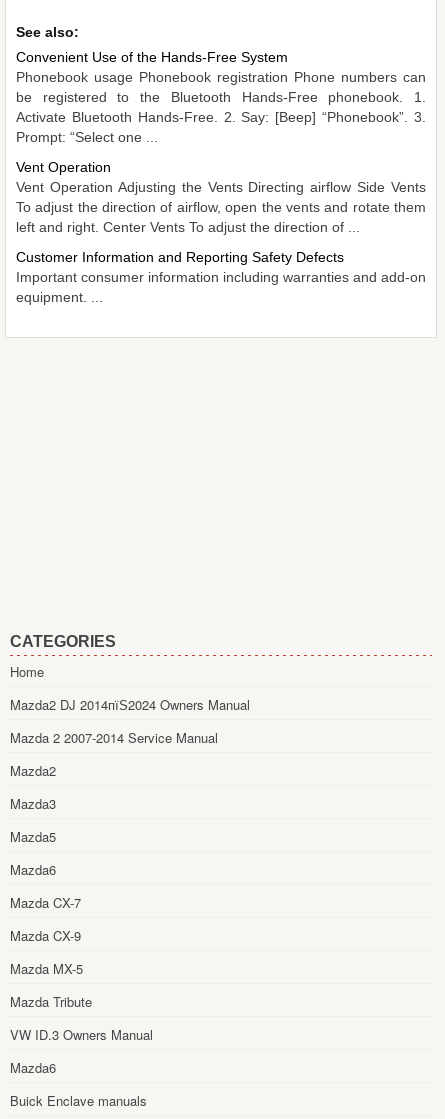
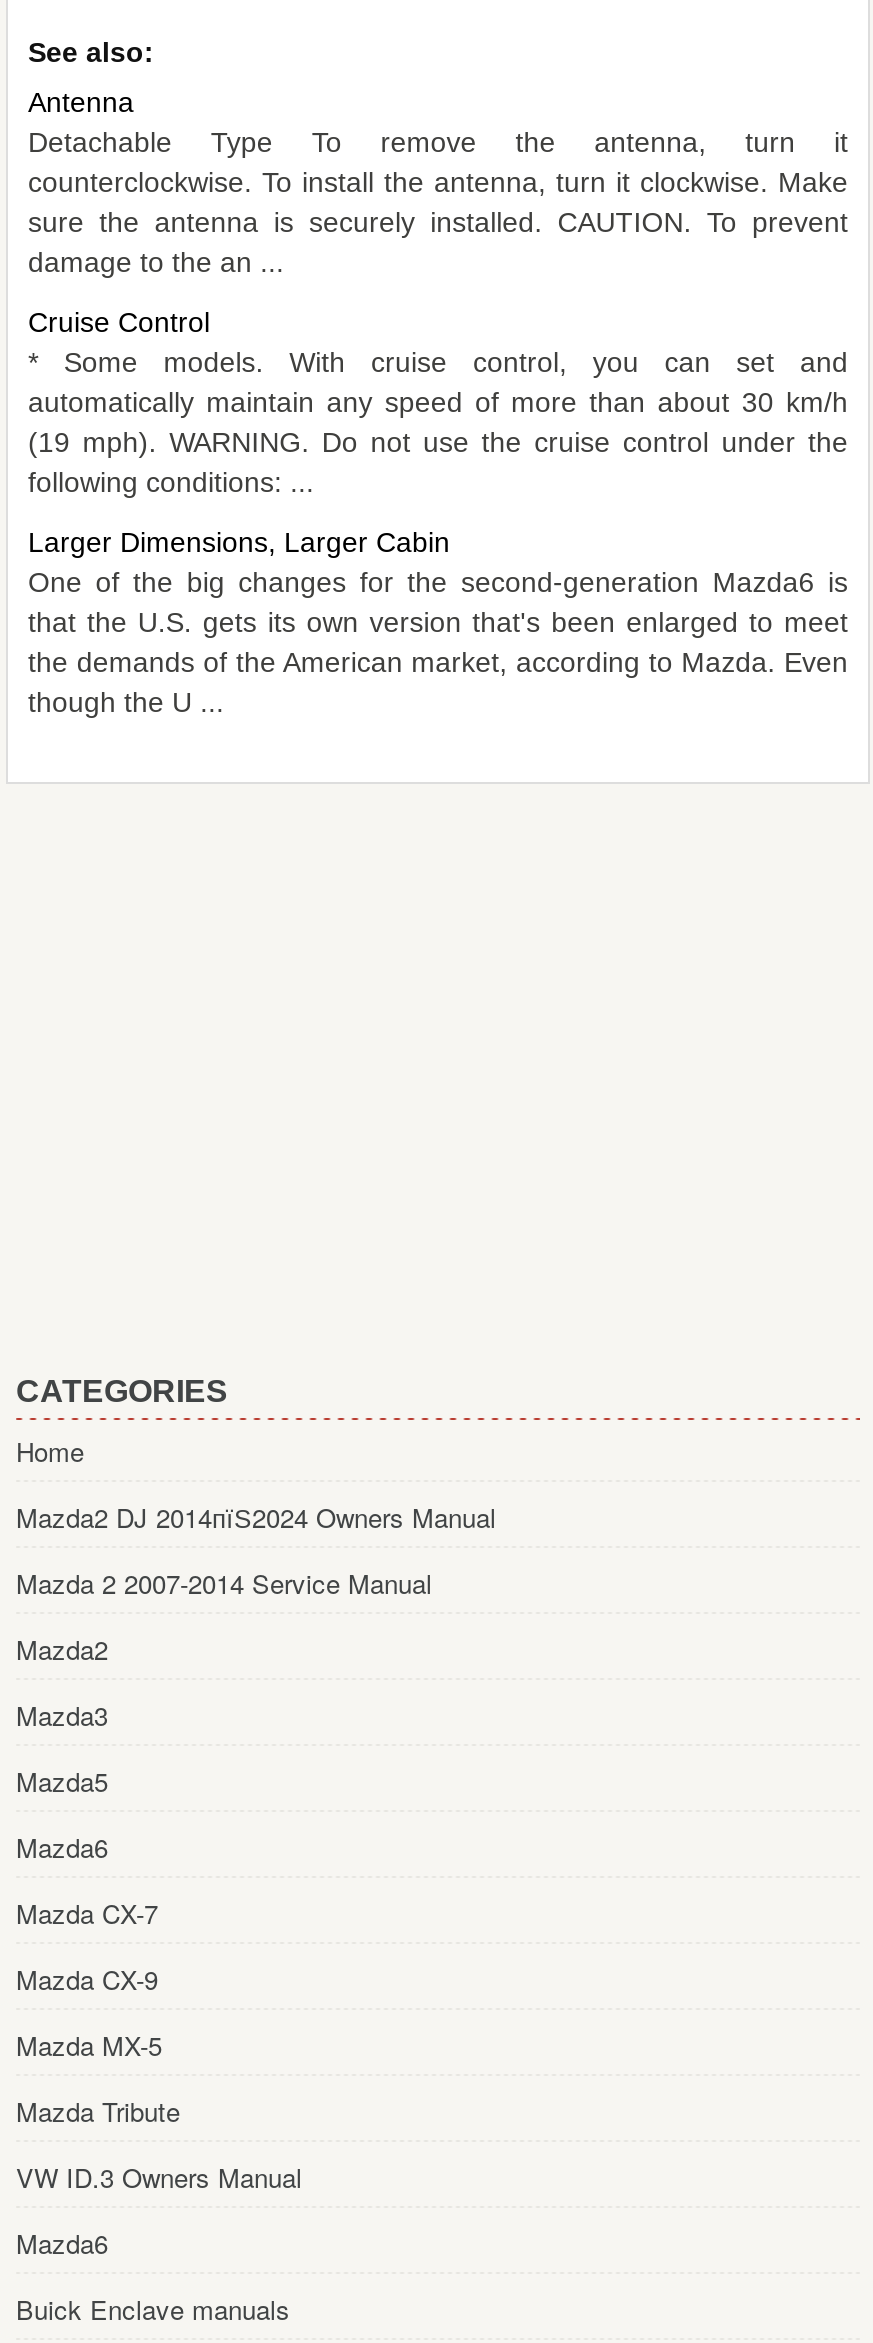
[16,49,426,145] Convenient Use of the Hands-Free System | Phonebook usage Phonebook registration Phone numbers can | be registered to the Bluetooth Hands-Free phonebook. 1. | Activate Bluetooth Hands-Free. 2. Say: [Beep] “Phonebook”. 3. | Prompt: “Select one ... -> [28,86,848,278] Antenna | Detachable Type To remove the antenna, turn it | counterclockwise. To install the antenna, turn it clockwise. Make | sure the antenna is securely installed. CAUTION. To prevent | damage to the an ...
[16,159,426,235] Vent Operation | Vent Operation Adjusting the Vents Directing airflow Side Vents | To adjust the direction of airflow, open the vents and rotate them | left and right. Center Vents To adjust the direction of ... -> [28,306,848,498] Cruise Control | * Some models. With cruise control, you can set and | automatically maintain any speed of more than about 30 km/h | (19 mph). WARNING. Do not use the cruise control under the | following conditions: ...
[16,249,426,305] Customer Information and Reporting Safety Defects | Important consumer information including warranties and add-on | equipment. ... -> [28,526,848,718] Larger Dimensions, Larger Cabin | One of the big changes for the second-generation Mazda6 is | that the U.S. gets its own version that's been enlarged to meet | the demands of the American market, according to Mazda. Even | though the U ...

